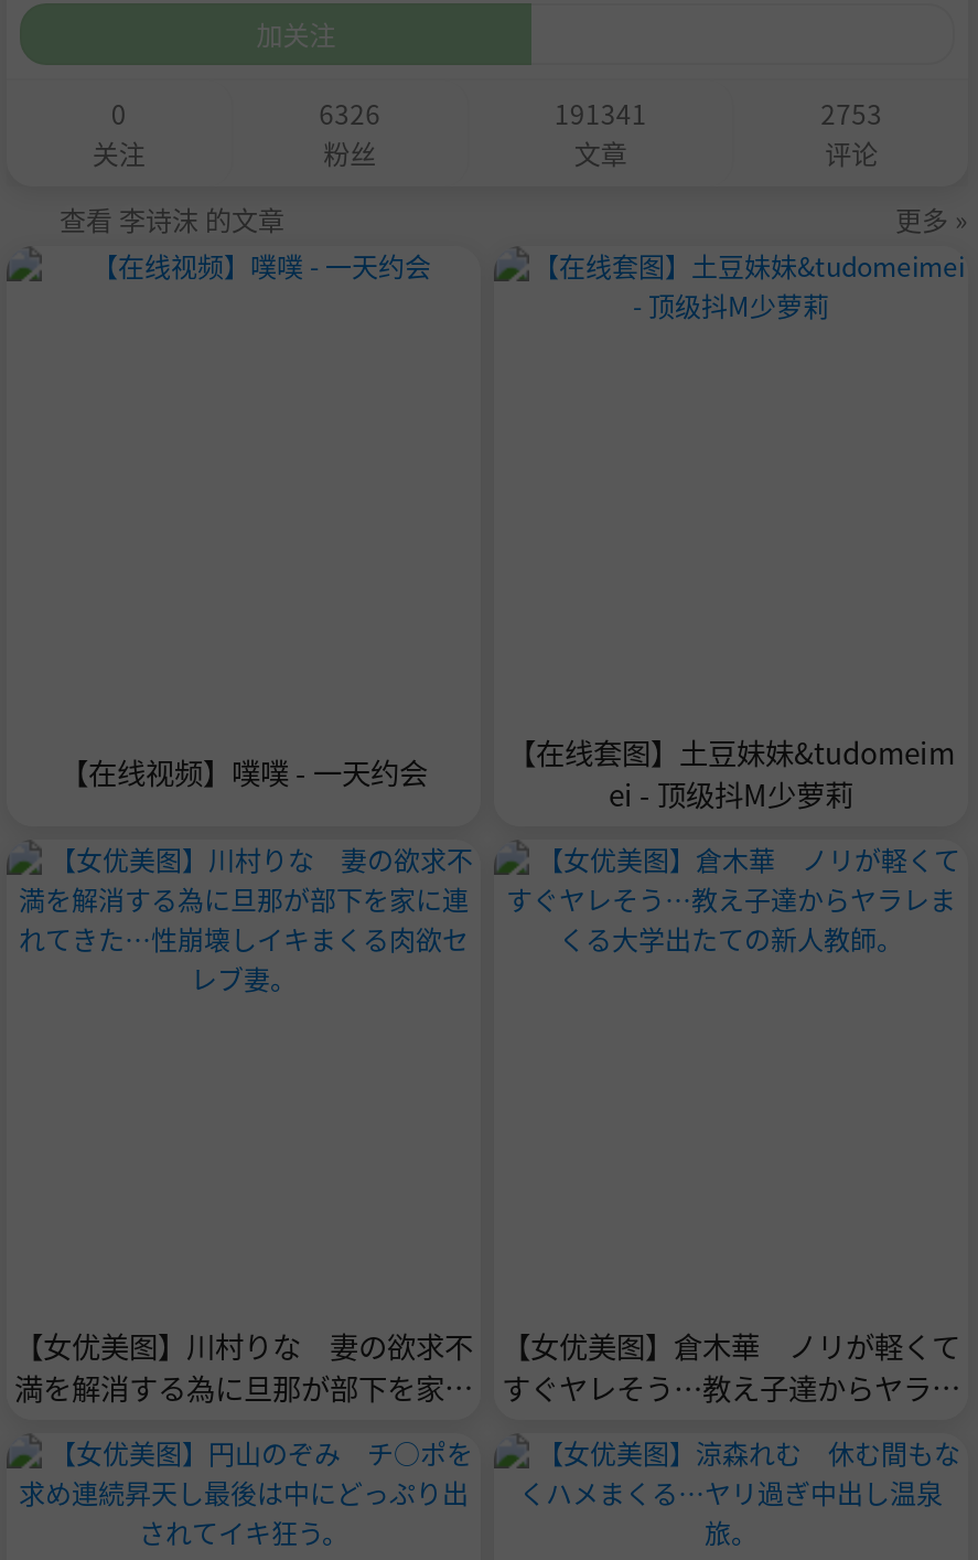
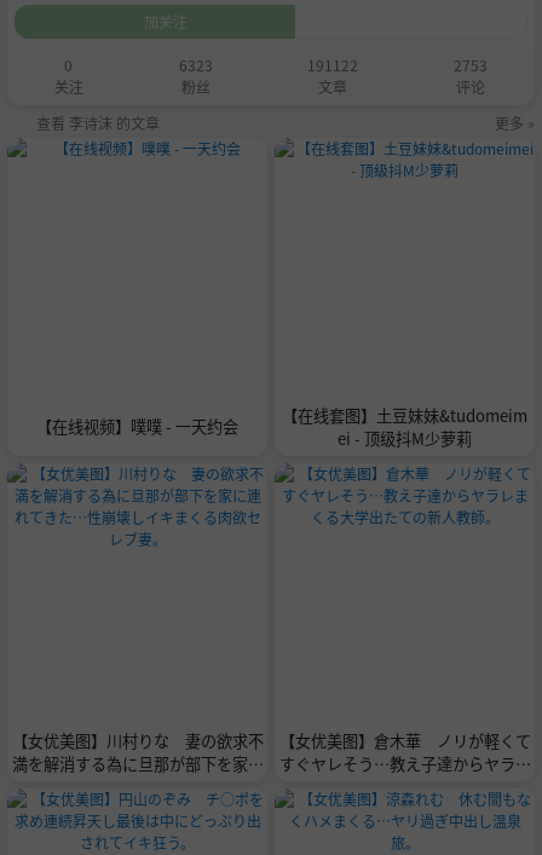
[319,93,381,130] 6326 -> [179,54,212,74] 6323
[554,93,647,130] 191341 -> [308,54,359,74] 191122

